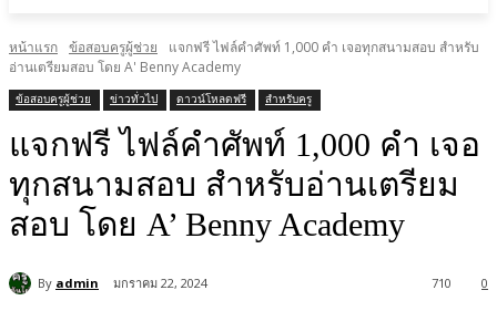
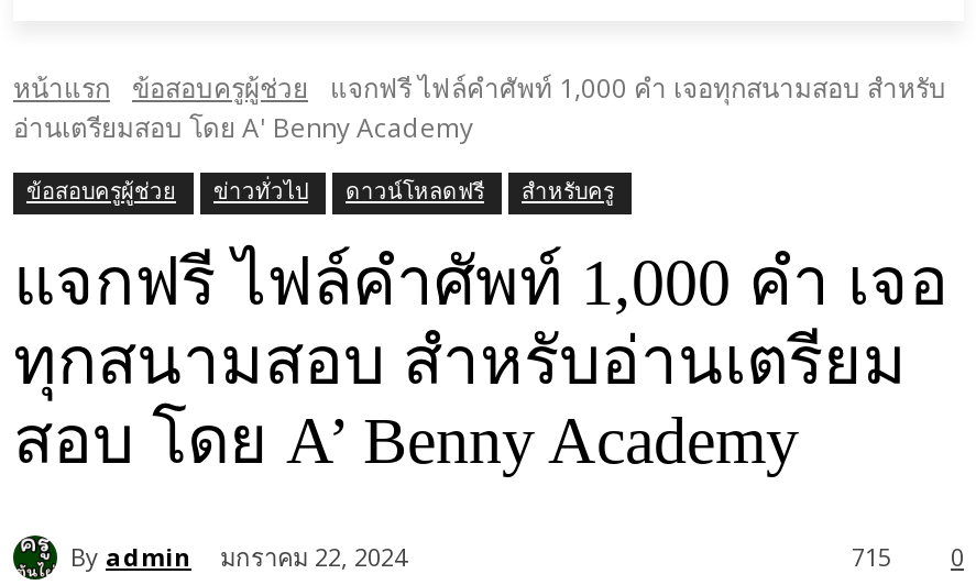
[432,275,488,291] 710 0 -> [852,540,964,573] 715 0

